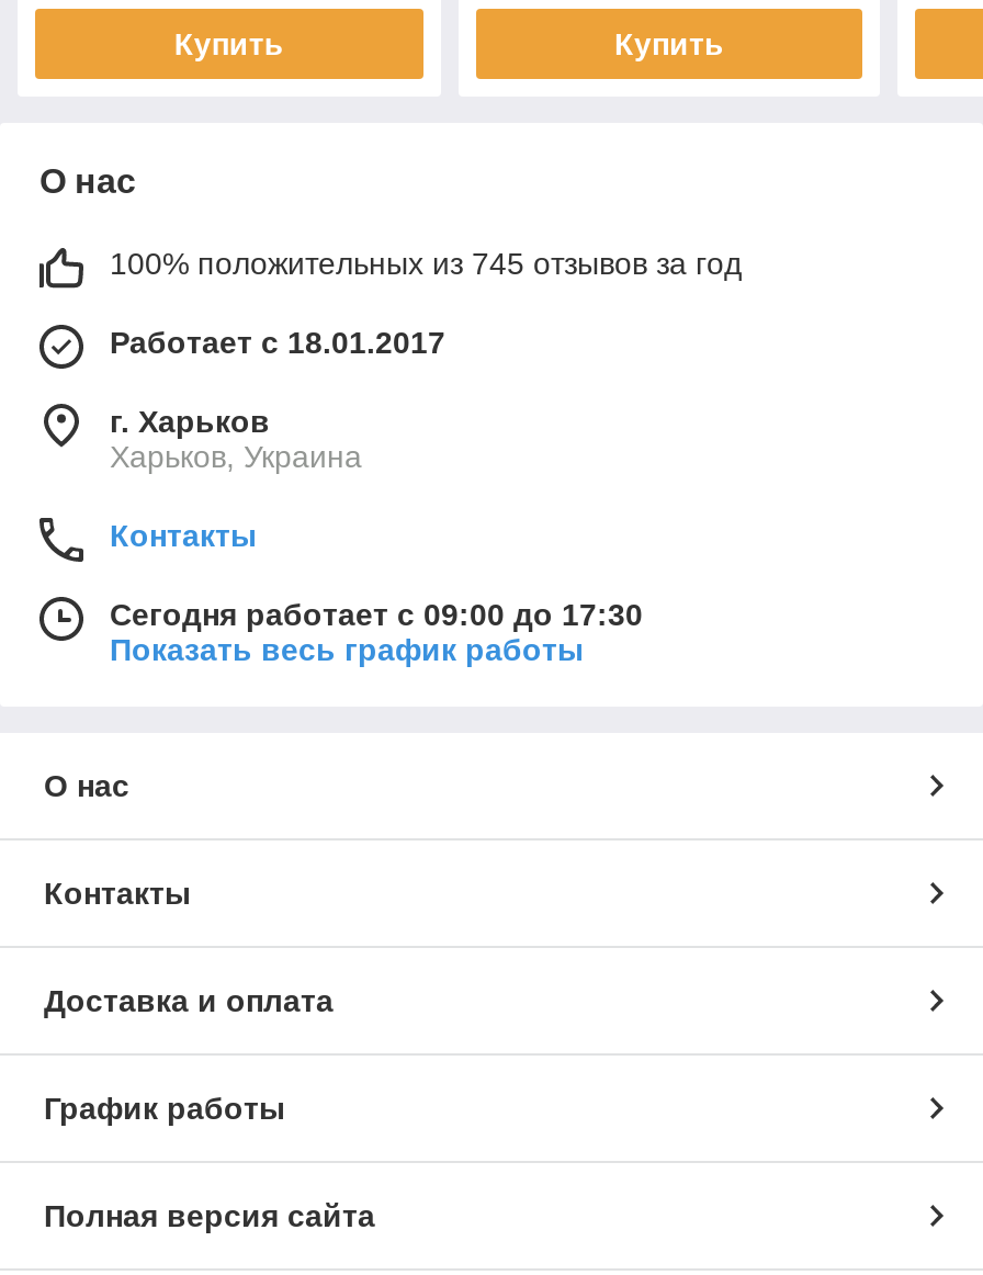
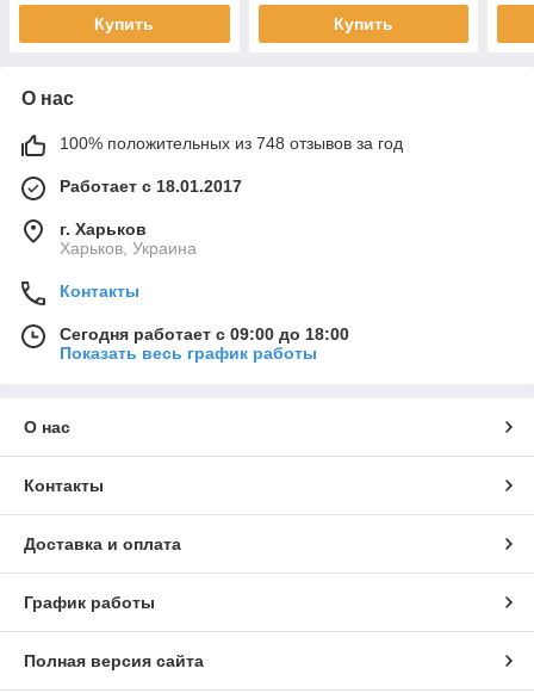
[110,247,742,282] 100% положительных из 745 отзывов за год -> [60,134,403,153] 100% положительных из 748 отзывов за год
[110,598,643,633] Сегодня работает с 09:00 до 17:30 -> [60,325,349,344] Сегодня работает с 09:00 до 18:00

